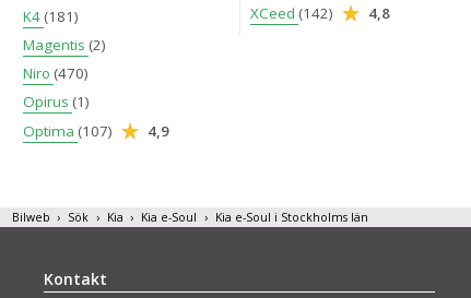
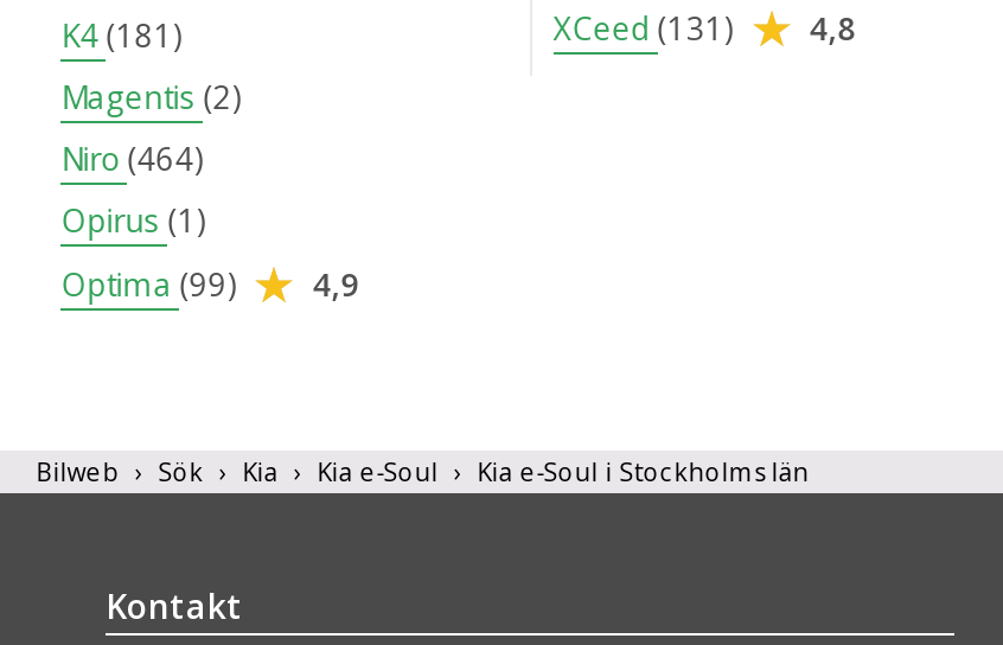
[250,3,390,23] XCeed (142) 4,8 -> [553,7,857,49] XCeed (131) 4,8
[23,63,89,83] Niro (470) -> [61,137,203,180] Niro (464)
[23,121,170,141] Optima (107) 4,9 -> [61,263,360,305] Optima (99) 4,9

